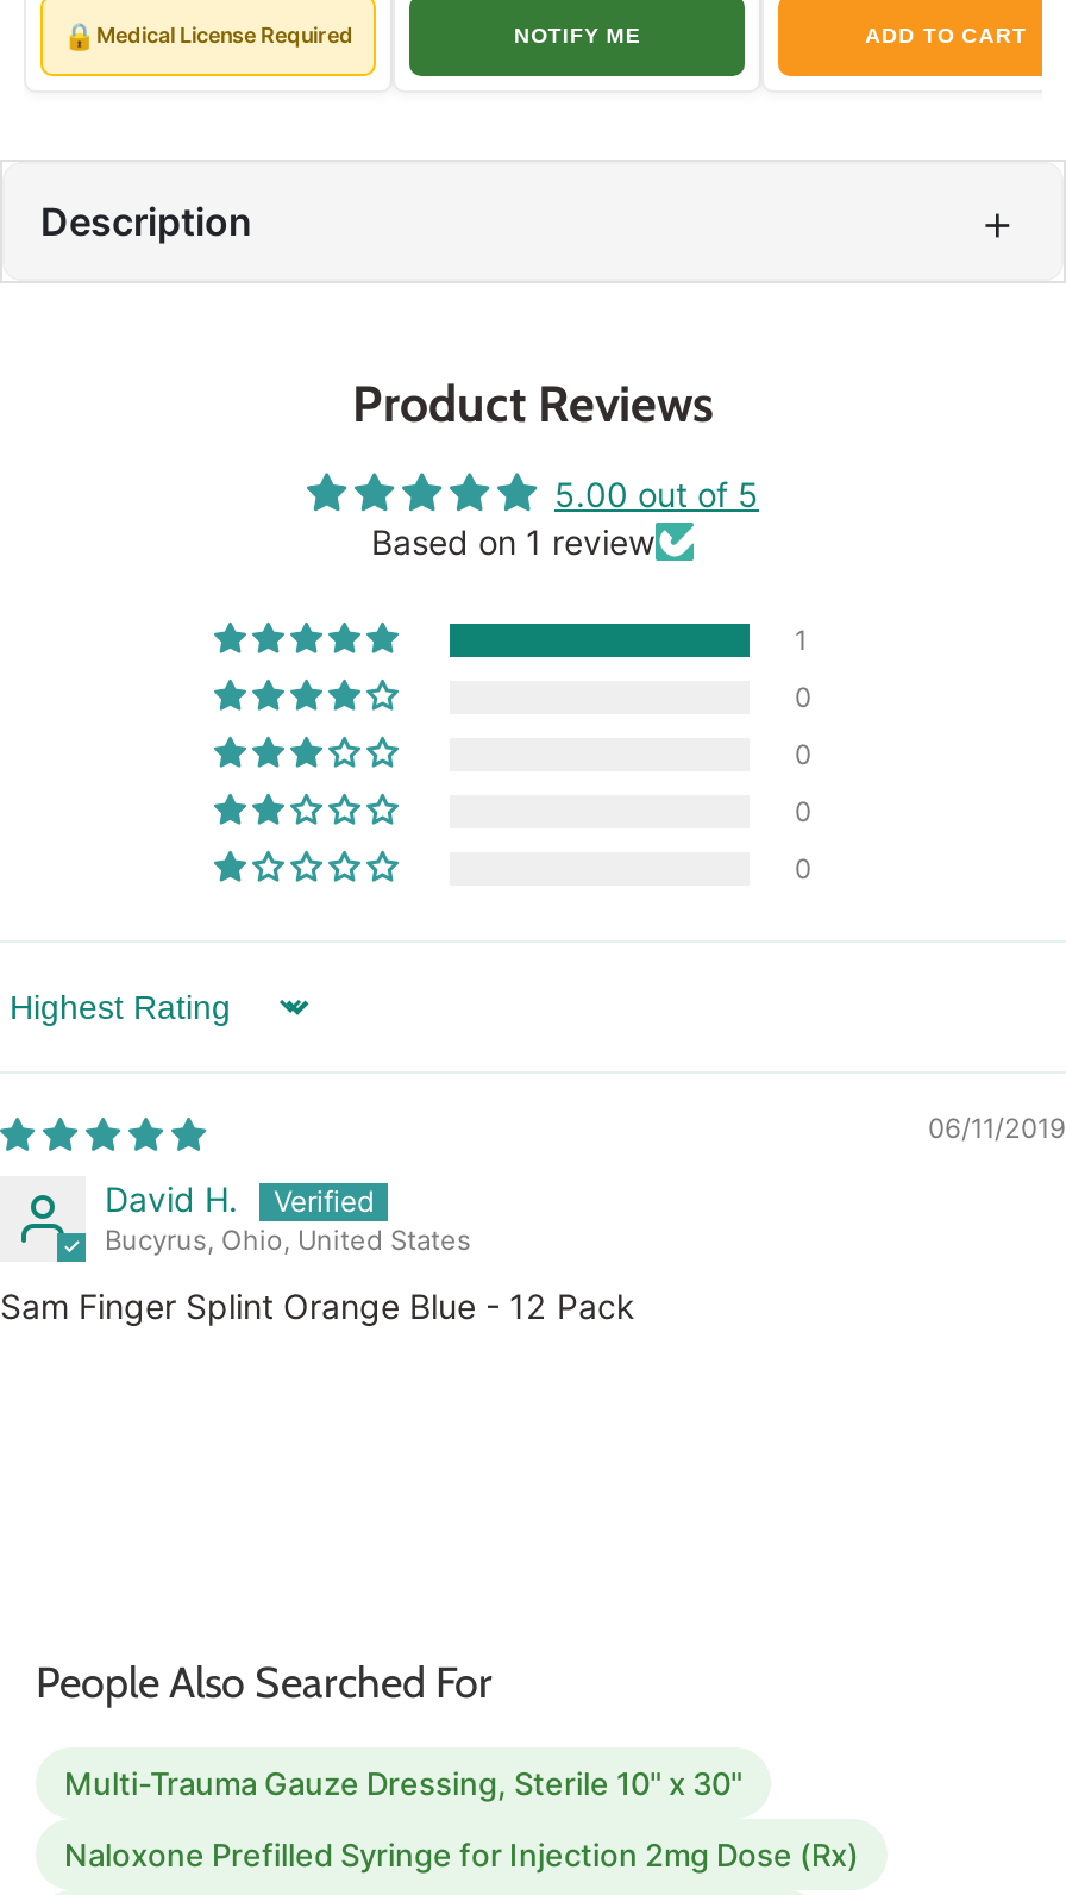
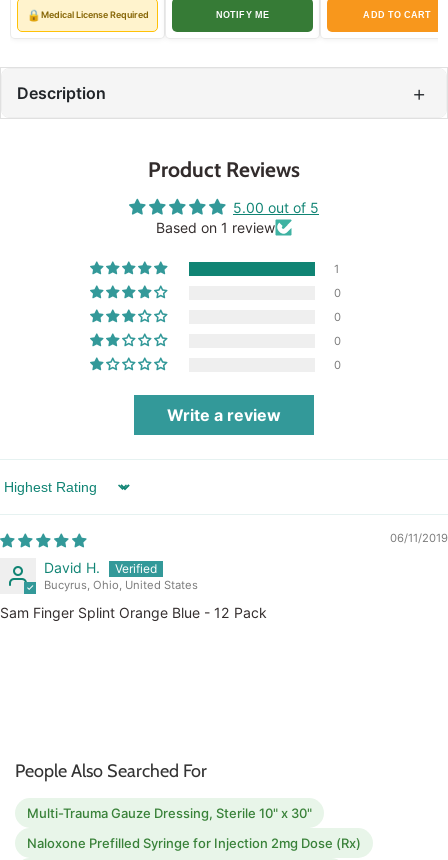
none -> [167,405,281,425] Write a review

